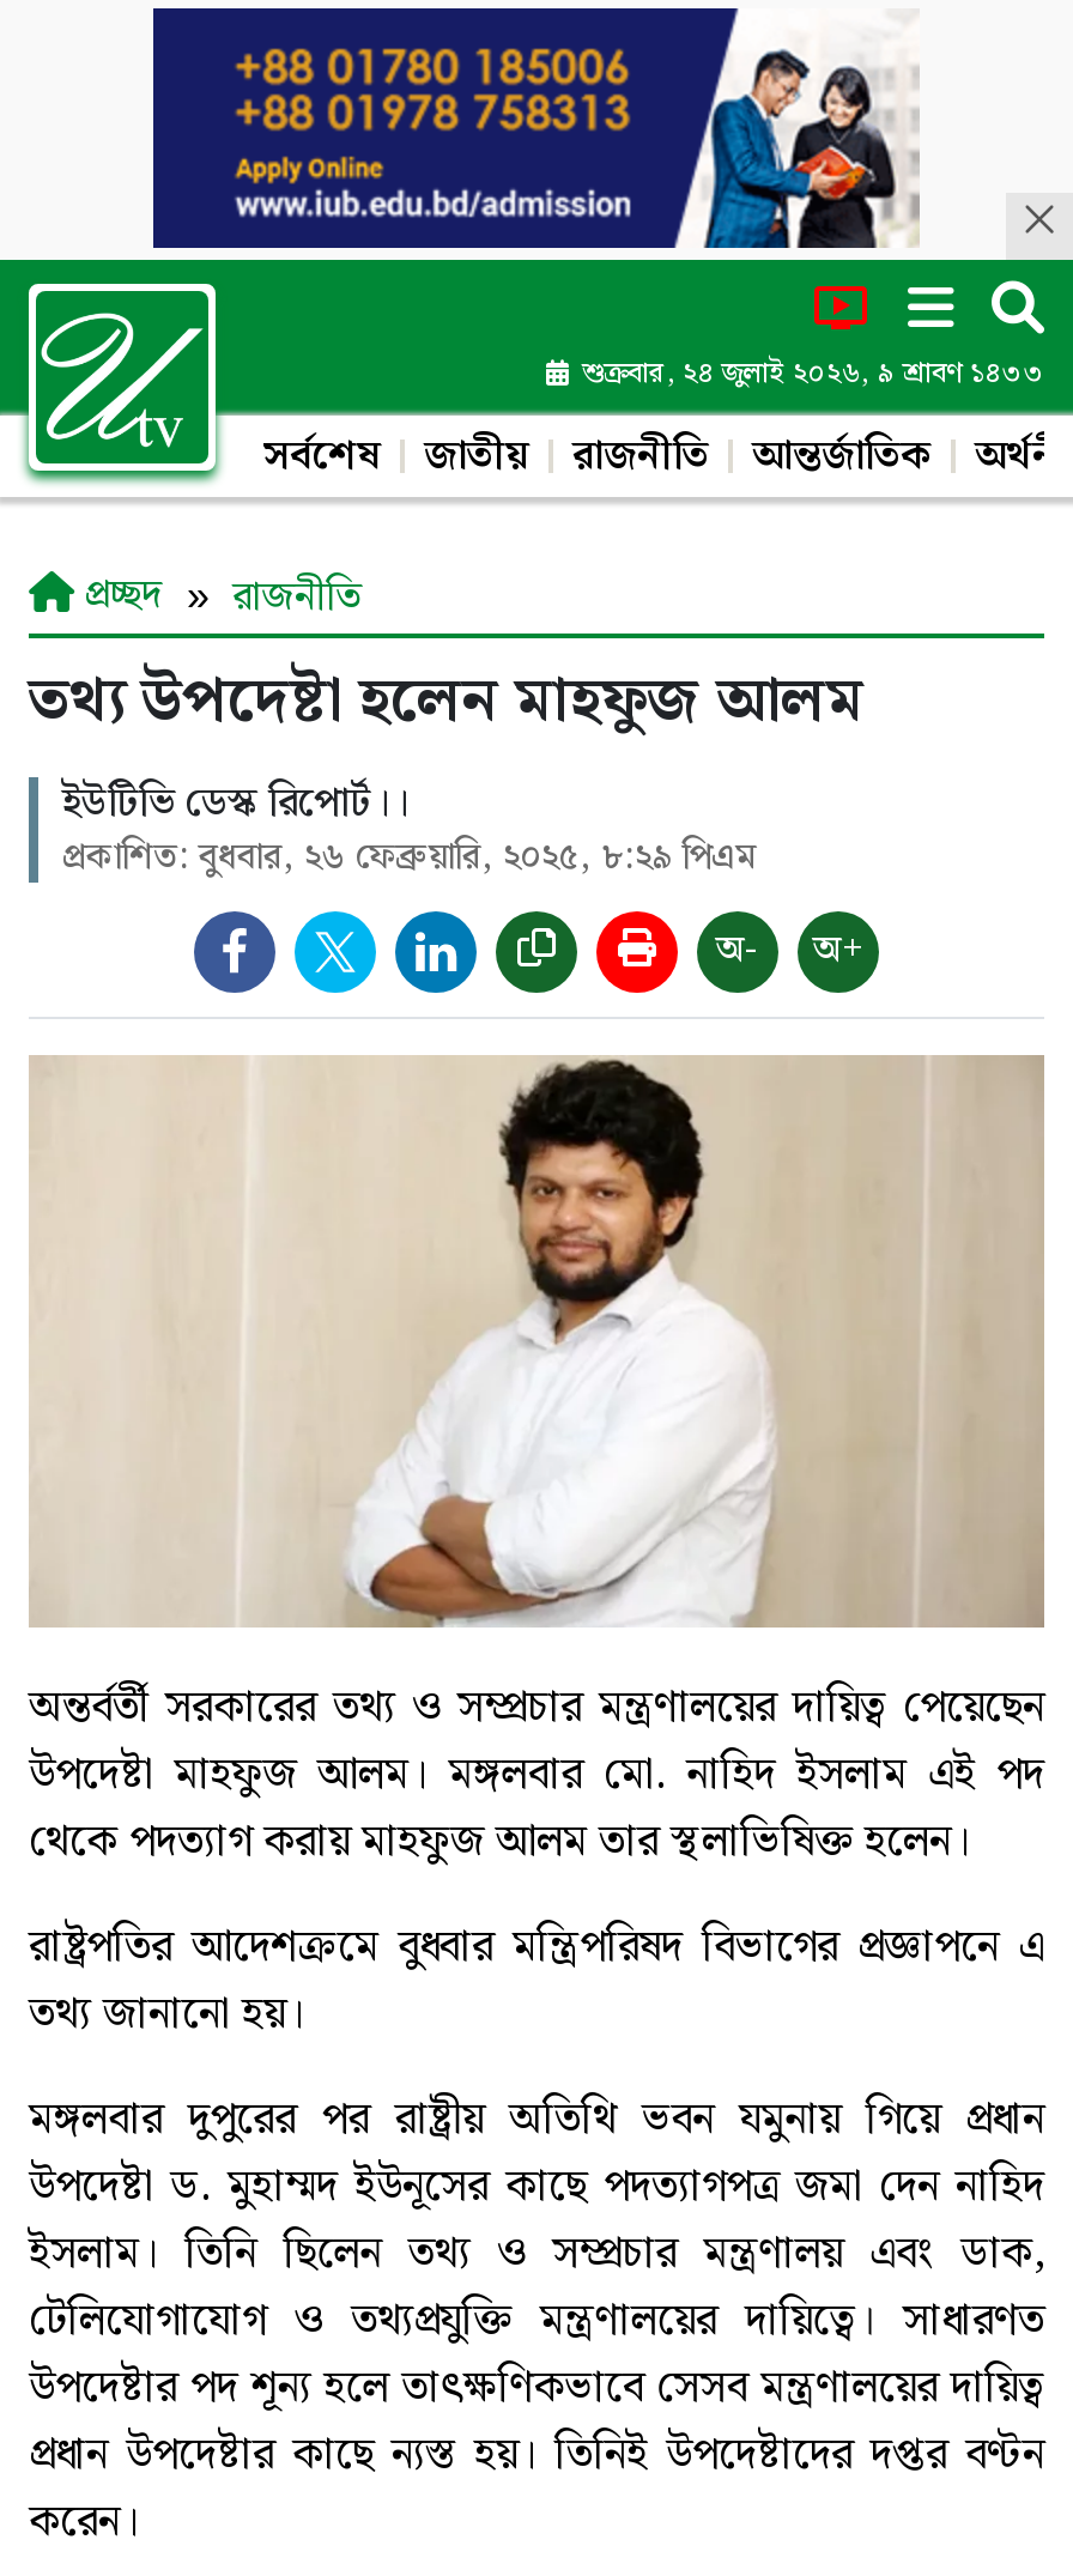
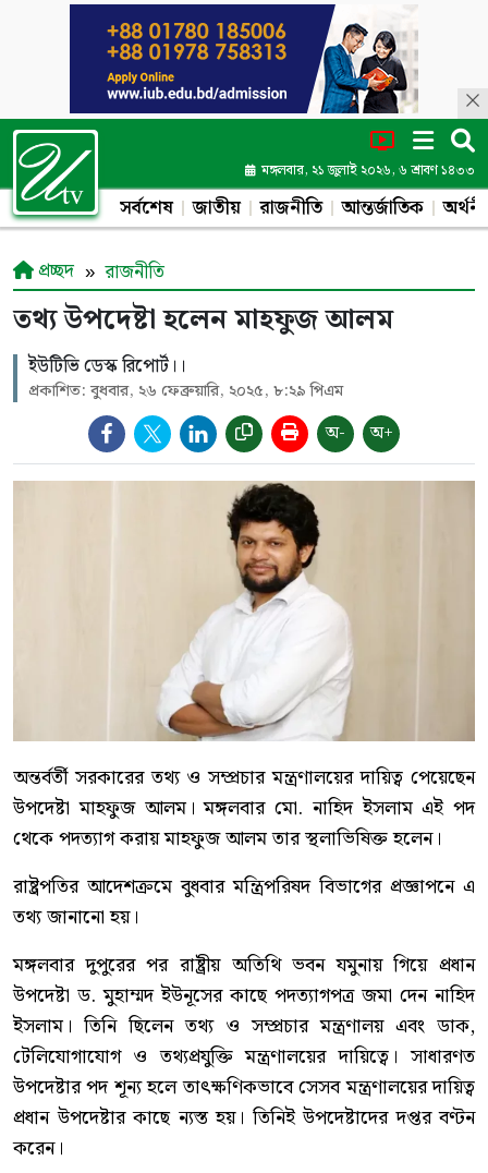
[575,350,1044,395] শুক্রবার, ২৪ জুলাই ২০২৬, ৯ শ্রাবণ ১৪৩৩ -> [258,160,475,180] মঙ্গলবার, ২১ জুলাই ২০২৬, ৬ শ্রাবণ ১৪৩৩

